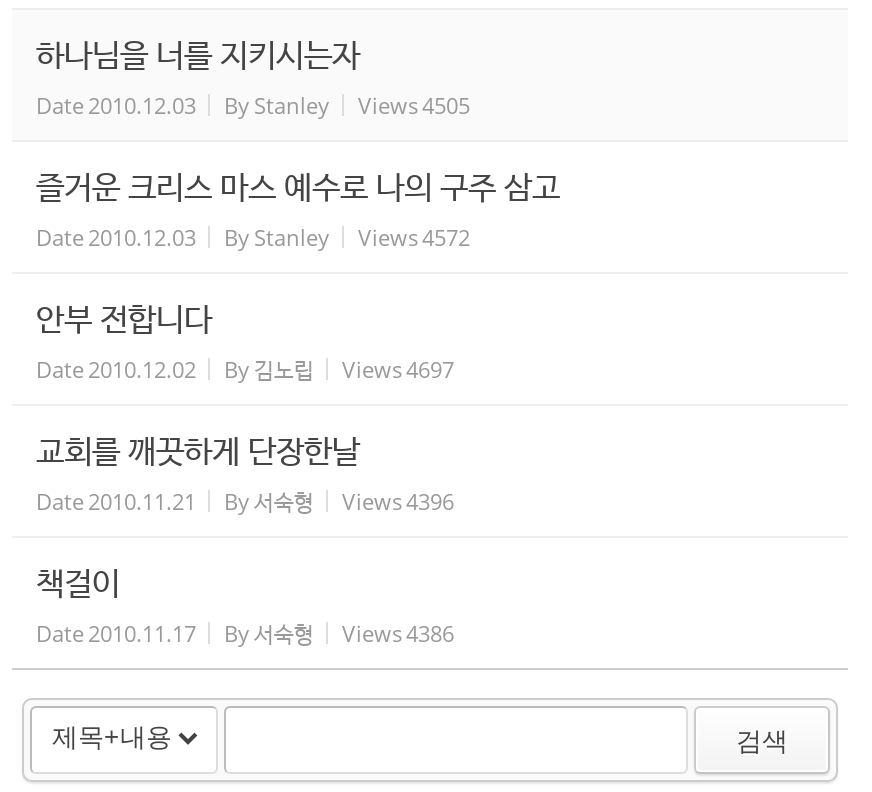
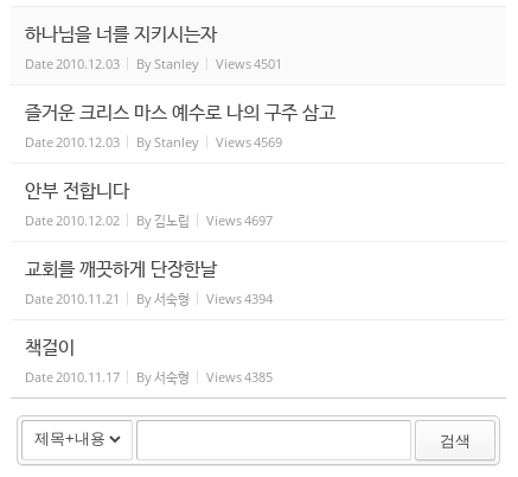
[36,90,470,120] Date 2010.12.03 By Stanley Views 4505 -> [25,55,282,72] Date 2010.12.03 By Stanley Views 4501
[36,222,470,252] Date 2010.12.03 By Stanley Views 4572 -> [25,133,282,151] Date 2010.12.03 By Stanley Views 4569
[36,486,454,516] Date 2010.11.21 By 서숙형 Views 4396 -> [25,290,273,307] Date 2010.11.21 By 서숙형 Views 4394
[36,618,454,648] Date 2010.11.17 By 서숙형 Views 4386 -> [25,368,273,386] Date 2010.11.17 By 서숙형 Views 4385

